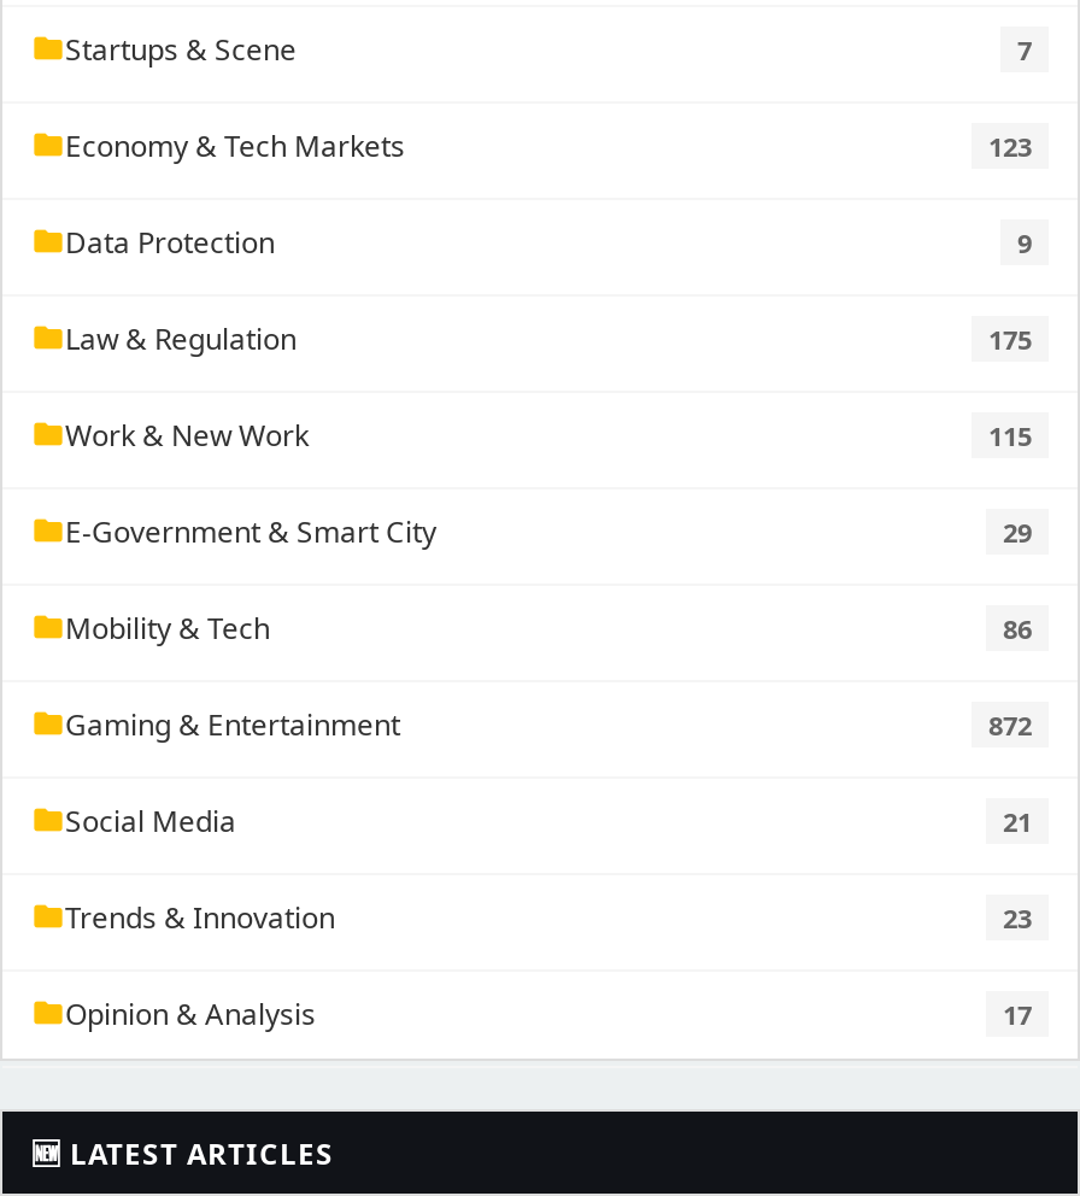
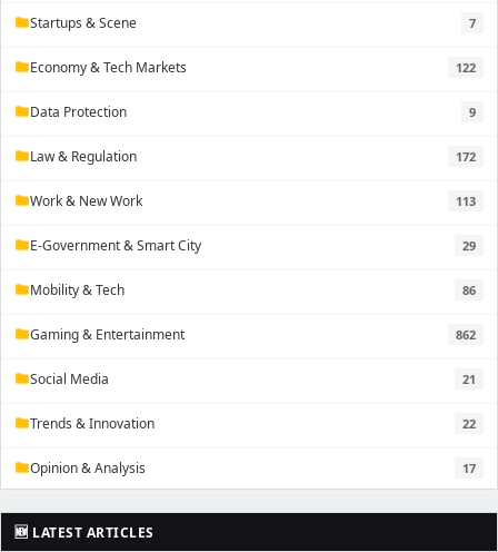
[988,127,1032,163] 123 -> [456,59,476,75] 122
[988,320,1032,356] 175 -> [456,148,476,164] 172
[988,416,1032,453] 115 -> [456,192,476,209] 113
[988,706,1032,742] 872 -> [456,326,476,342] 862
[1003,899,1032,935] 23 -> [462,415,476,431] 22

